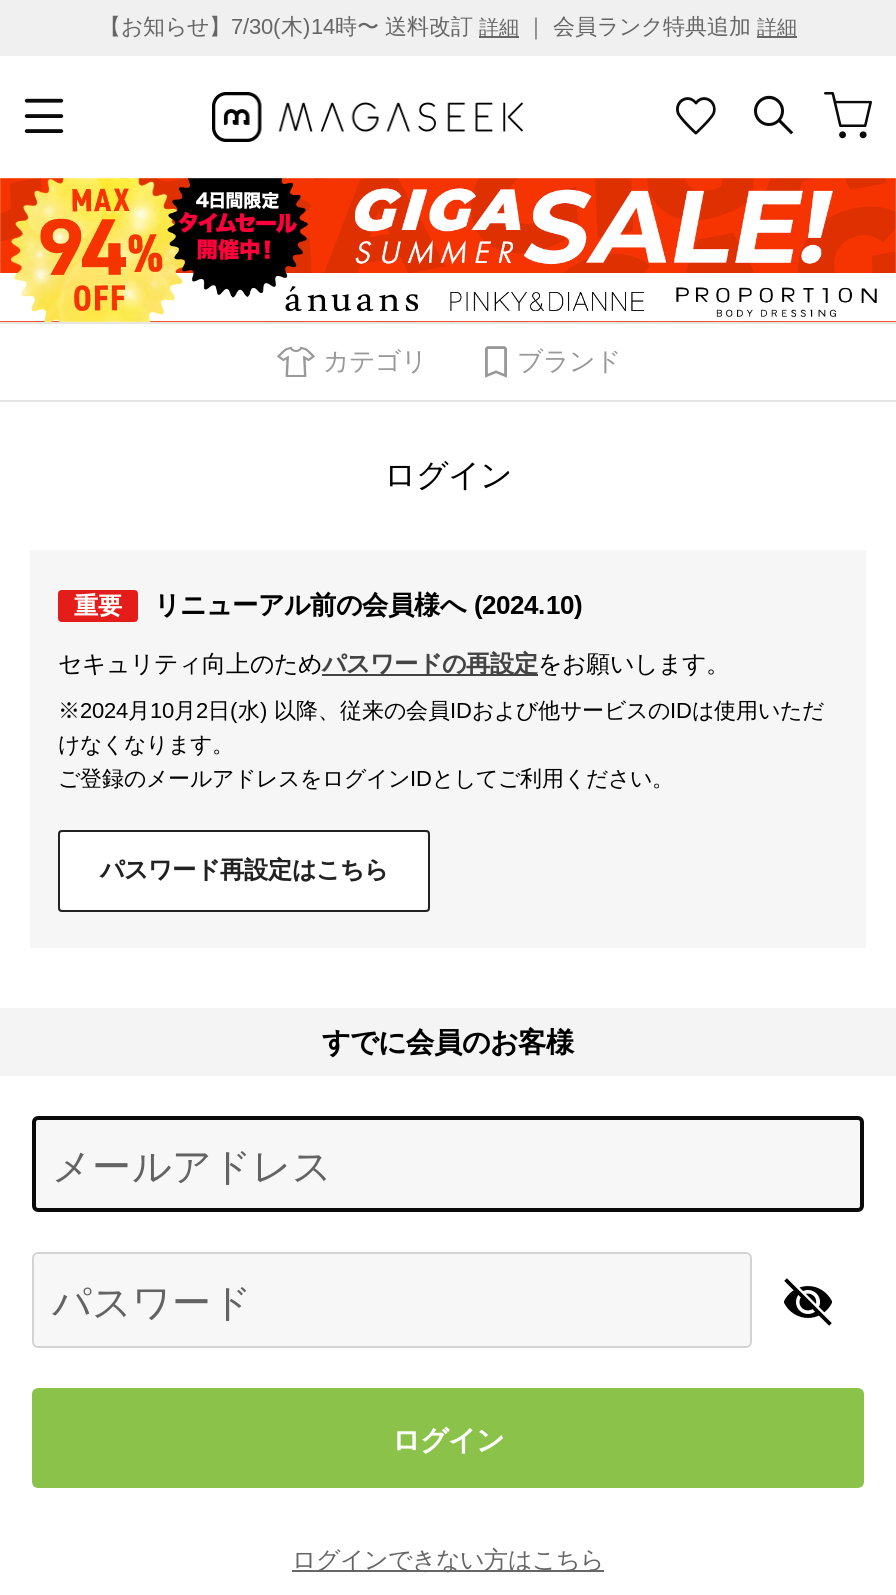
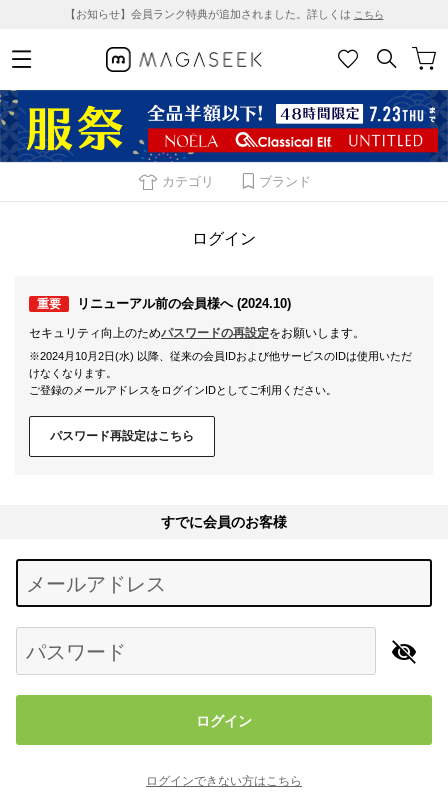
[99,14,797,38] 【お知らせ】7/30(木)14時〜 送料改訂詳細｜ 会員ランク特典追加詳細 -> [64,8,383,20] 【お知らせ】会員ランク特典が追加されました。詳しくはこちら
[6,176,890,324] [image] -> [3,89,445,163] [image]

